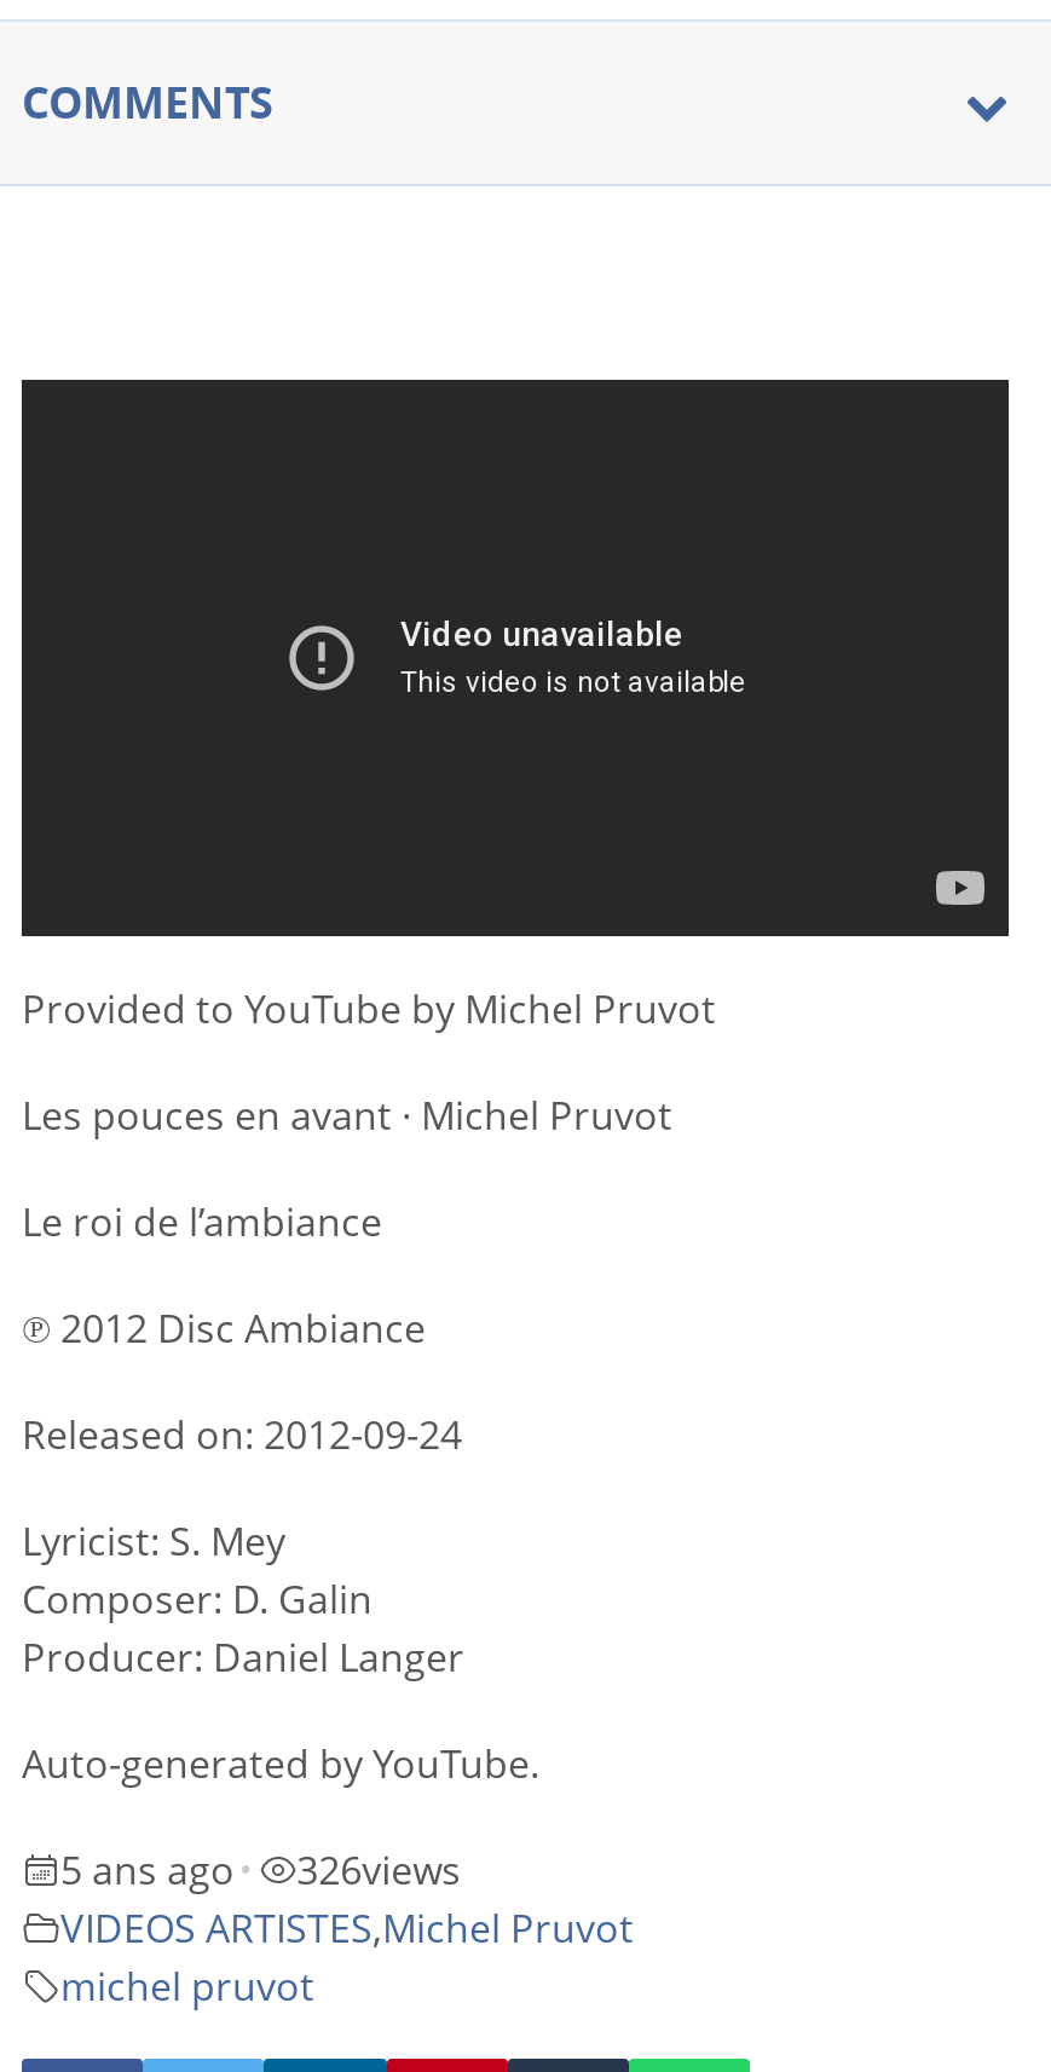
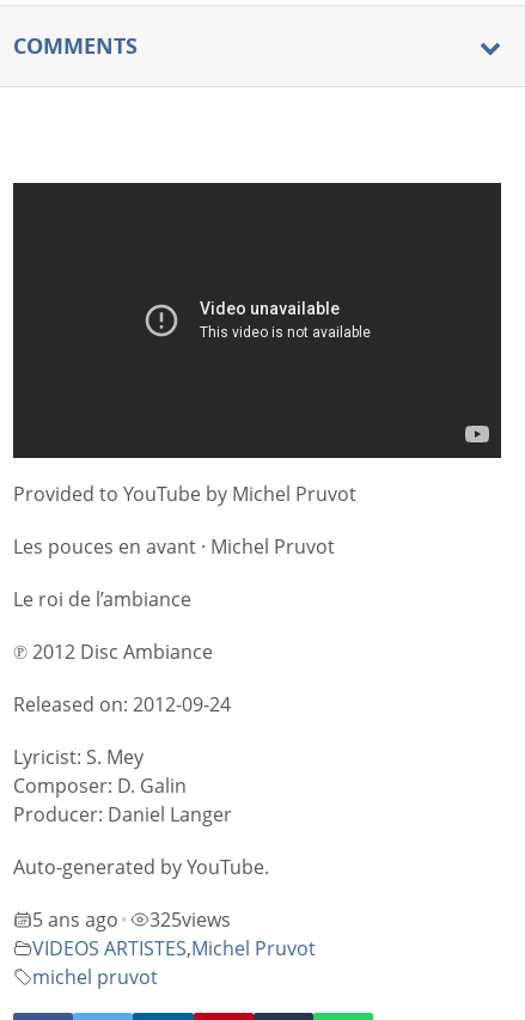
[60,1842,461,1895] 5 ans ago • 326views -> [32,906,230,932] 5 ans ago • 325views

